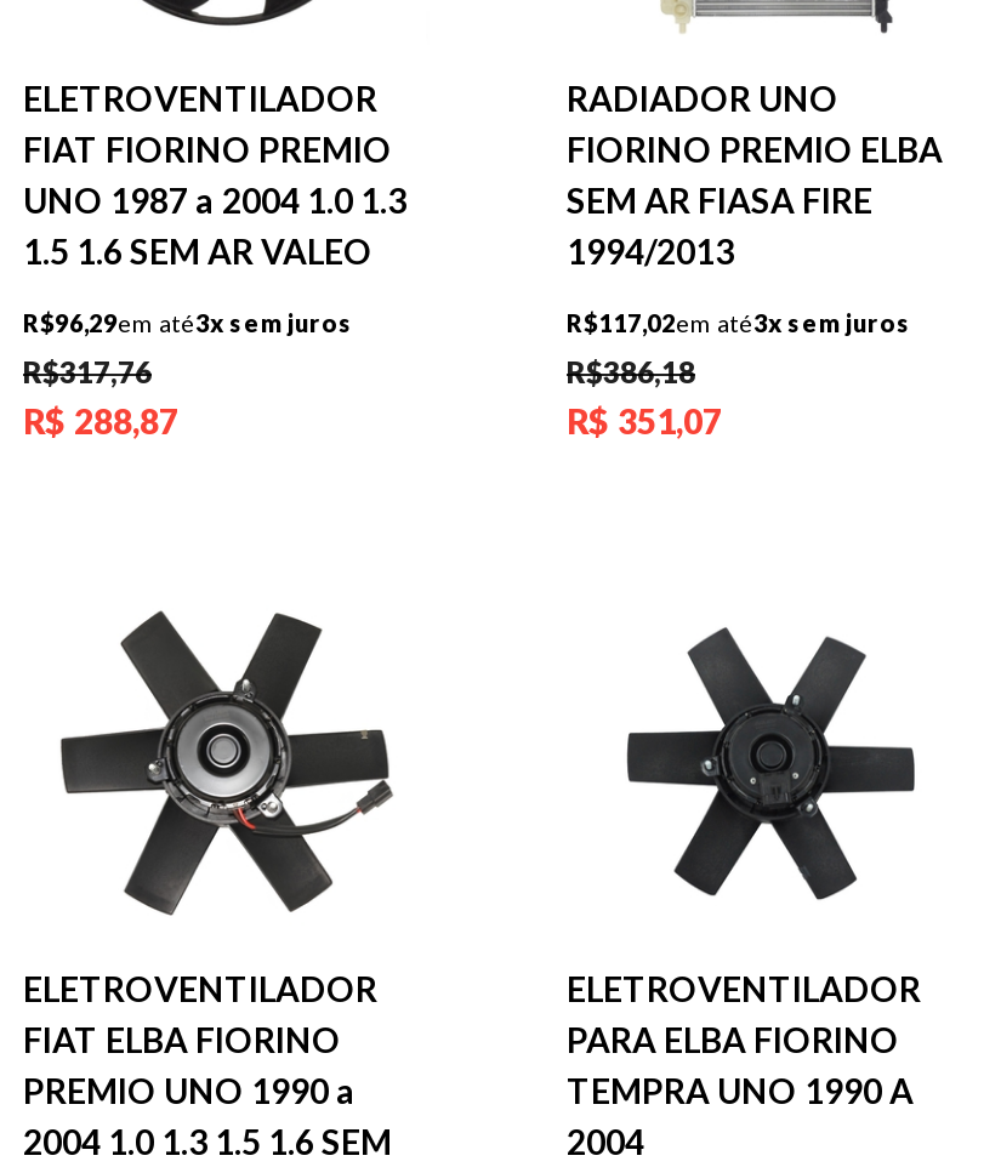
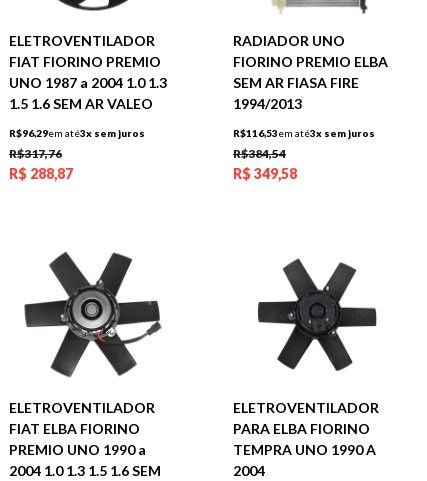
[567,308,911,337] R$117,02em até3x sem juros -> [233,127,375,139] R$116,53em até3x sem juros
[567,354,722,442] R$386,18 | R$351,07 -> [233,146,297,182] R$384,54 | R$349,58

